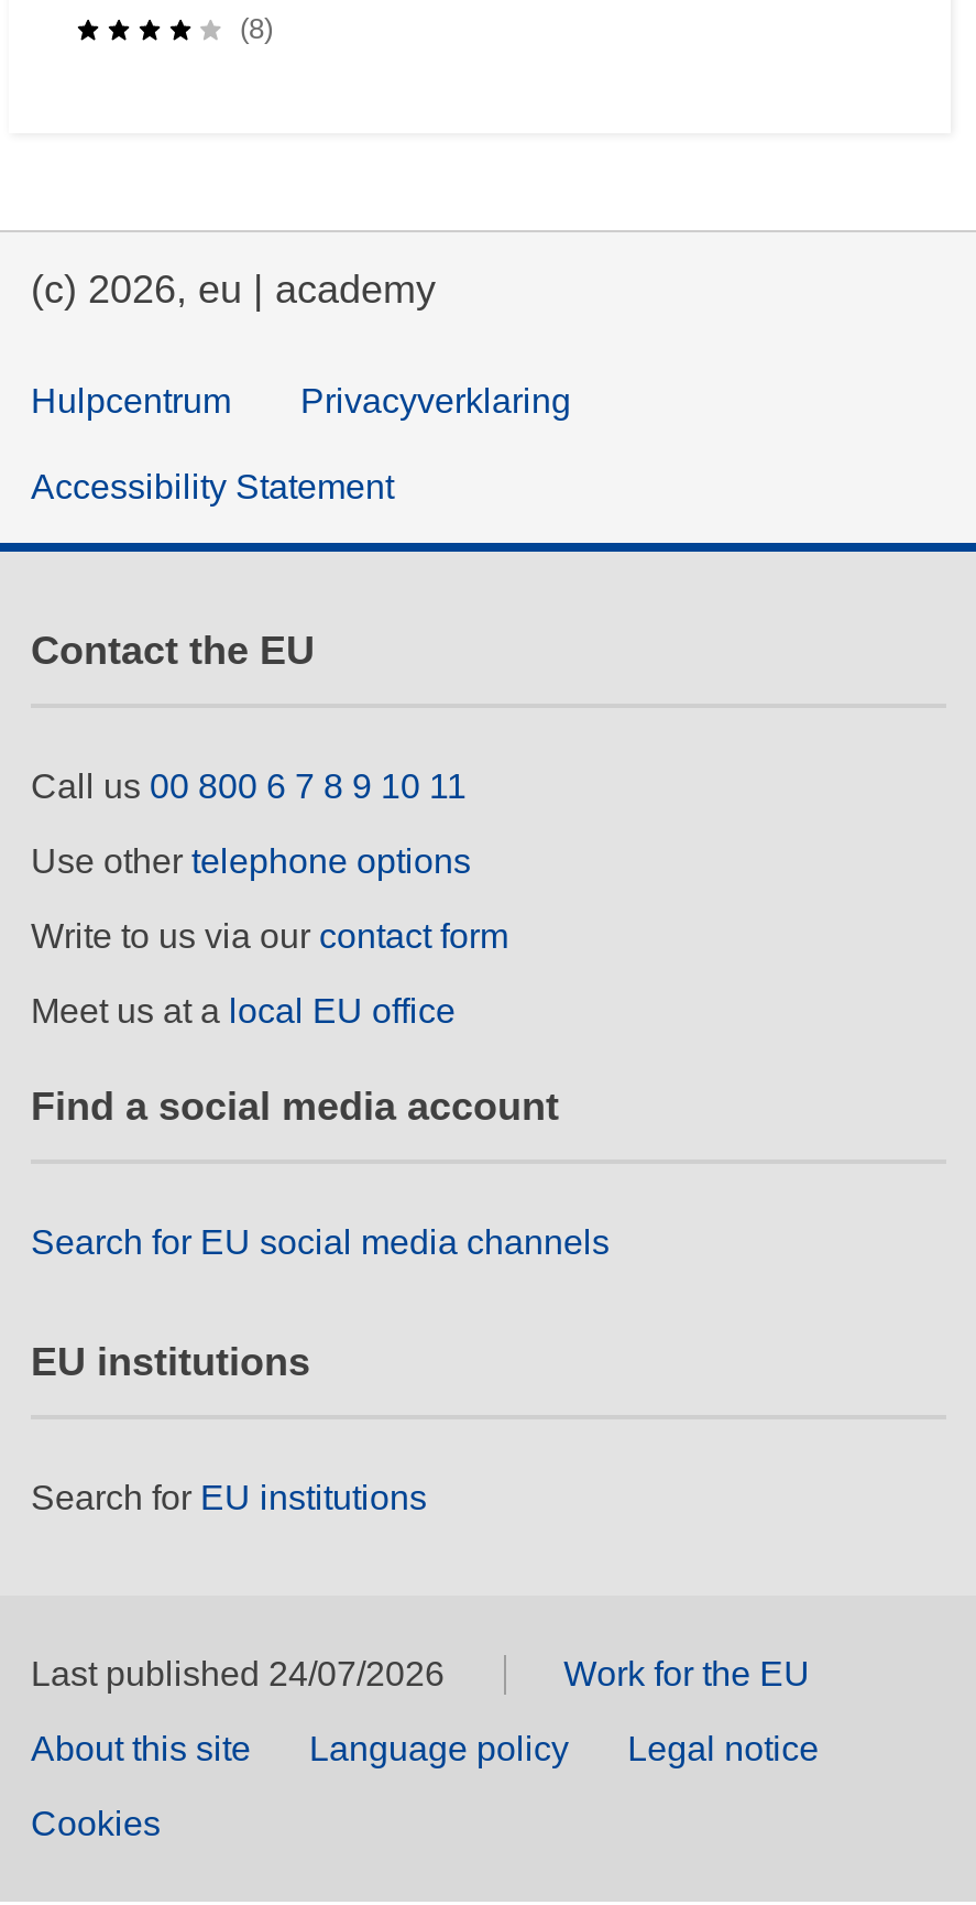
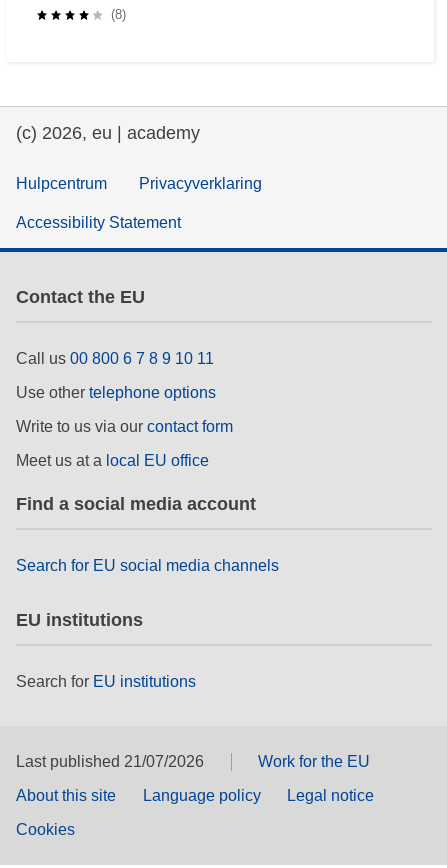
[31,1655,445,1692] Last published 24/07/2026 -> [16,753,204,770] Last published 21/07/2026

